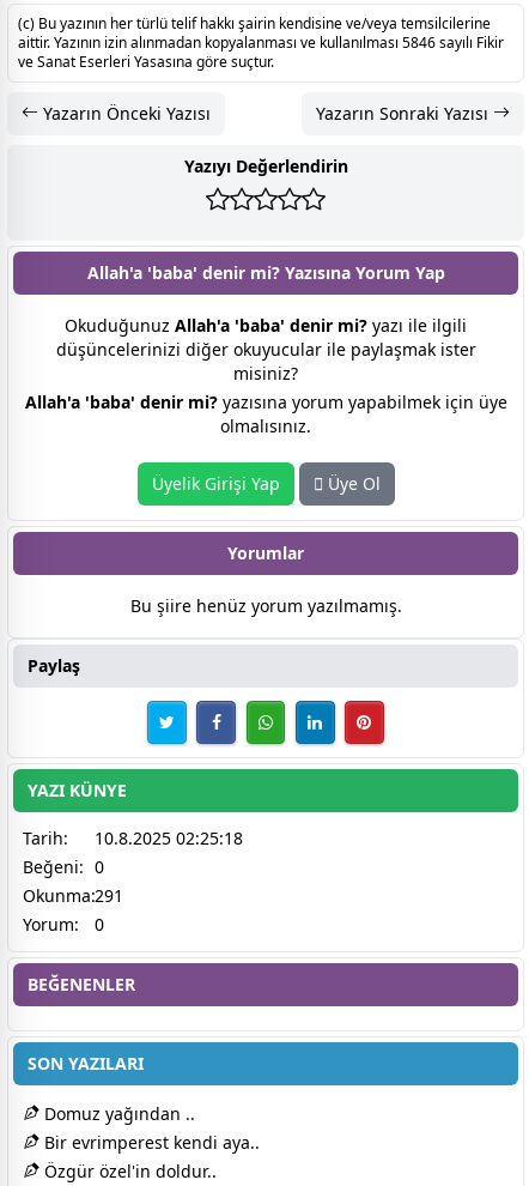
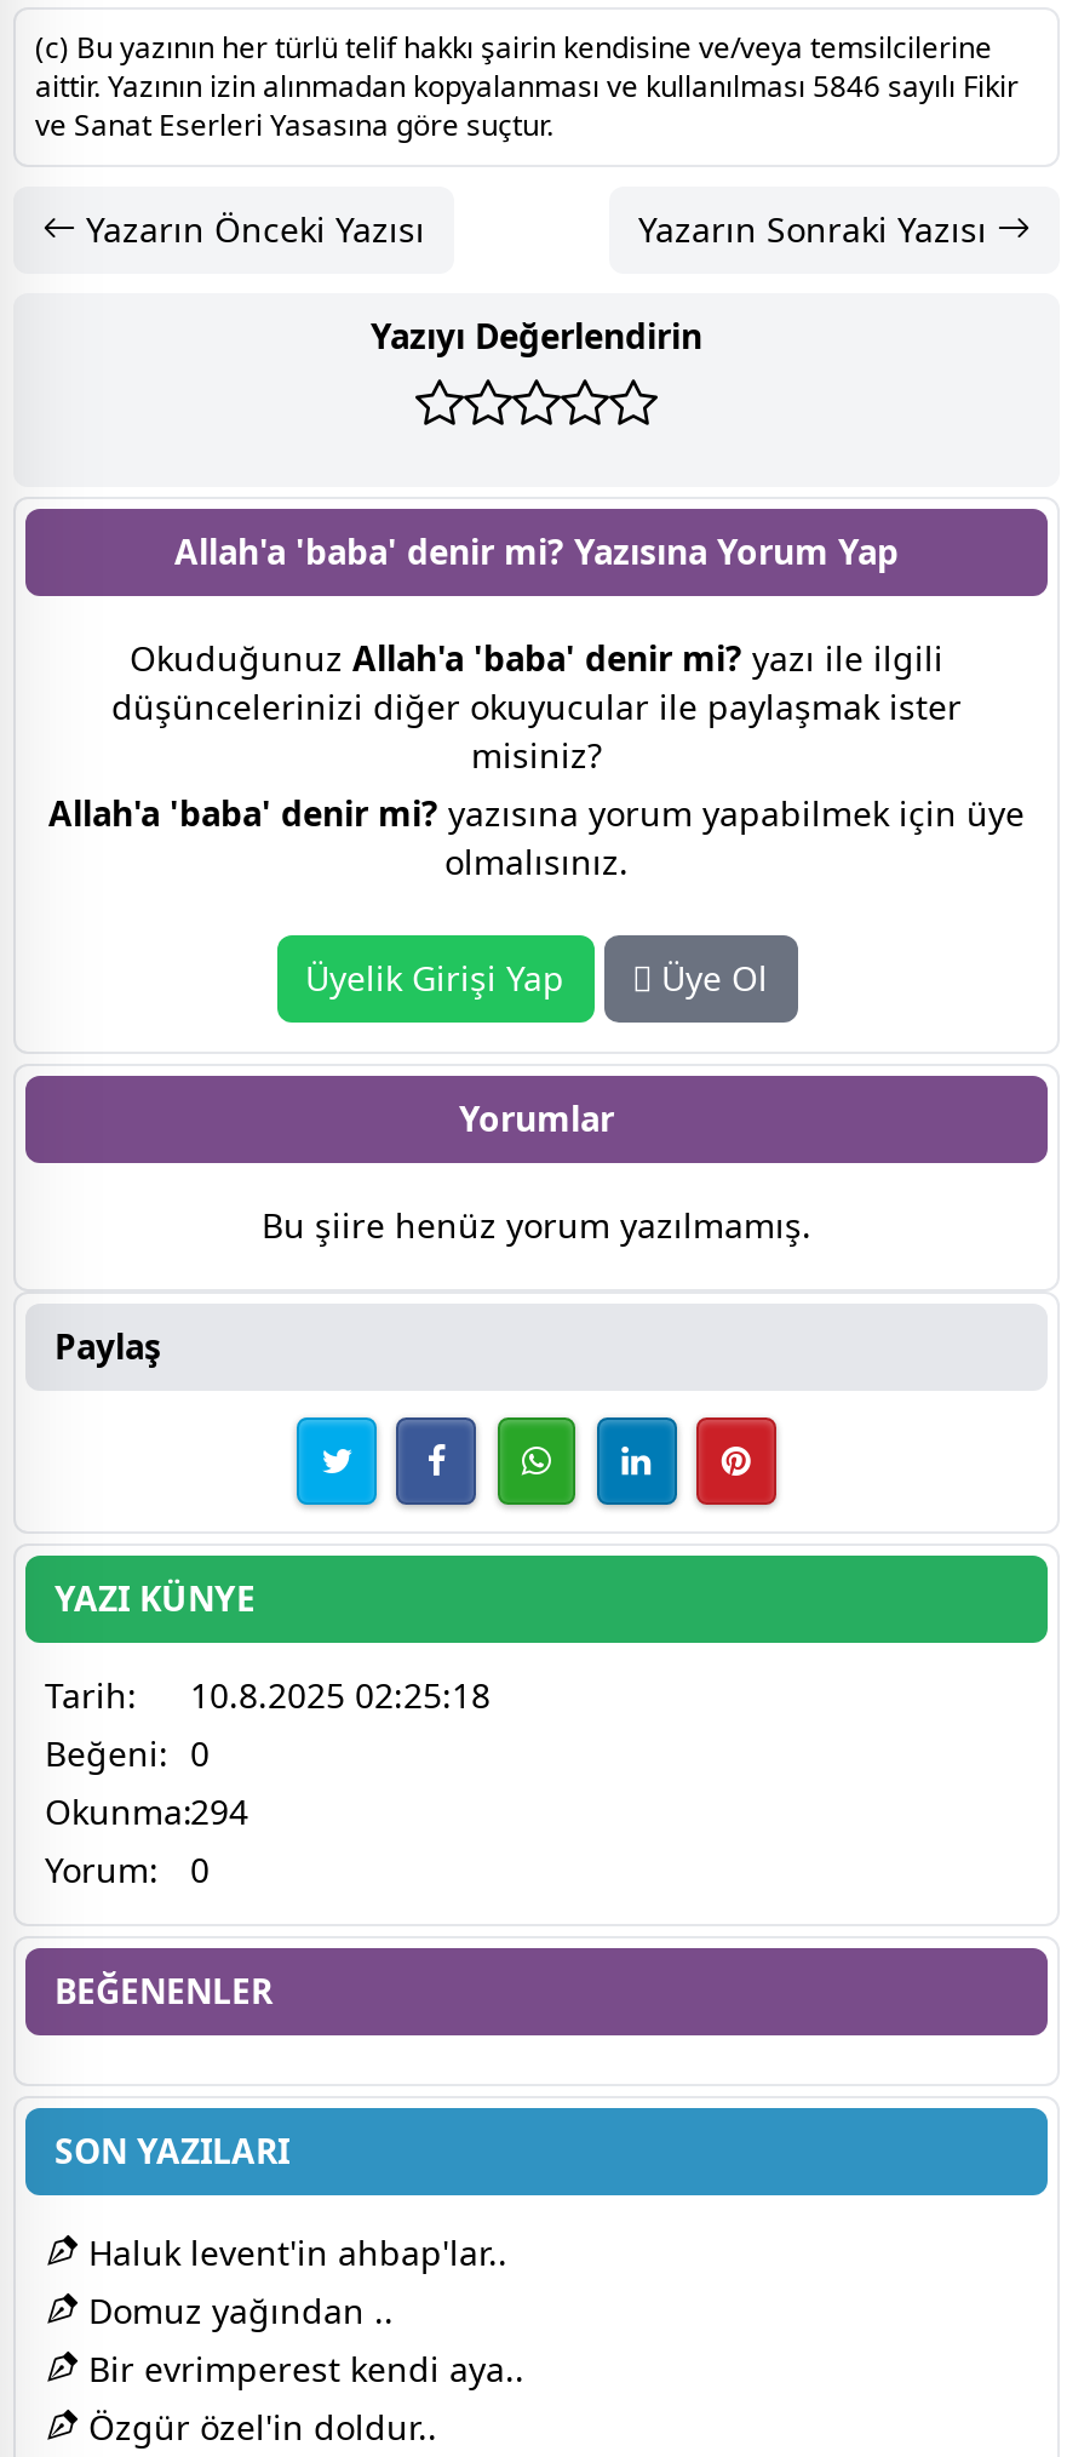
[23,884,123,906] Okunma:291 -> [45,1787,248,1833] Okunma:294
none -> [79,2228,507,2274] Haluk levent'in ahbap'lar..

